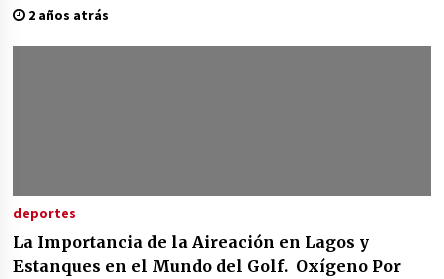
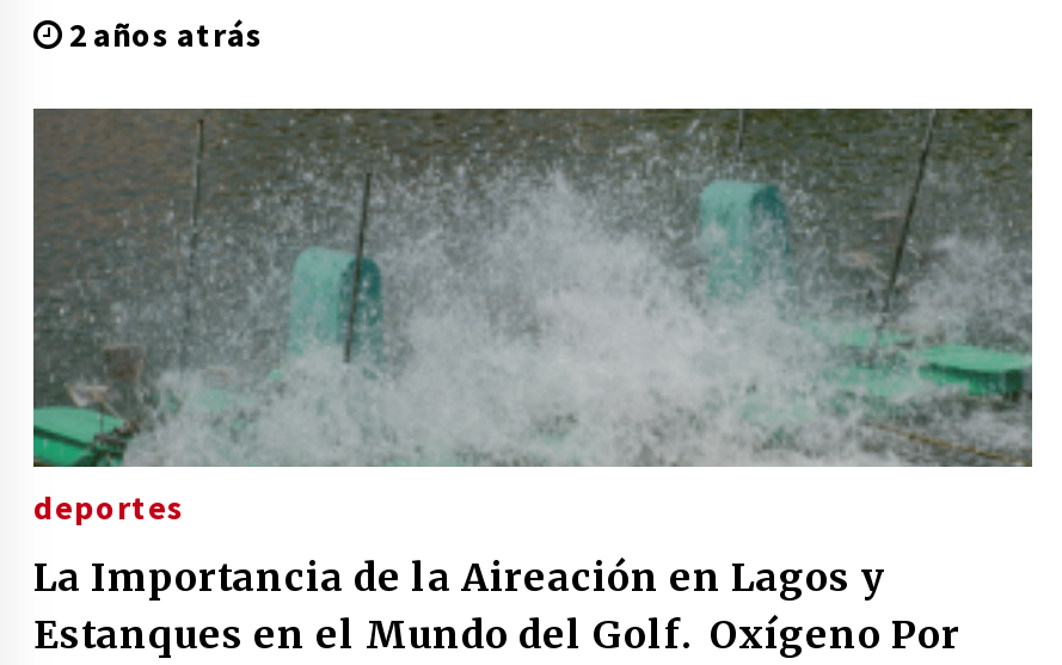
none -> [31,106,1035,469] [image]

